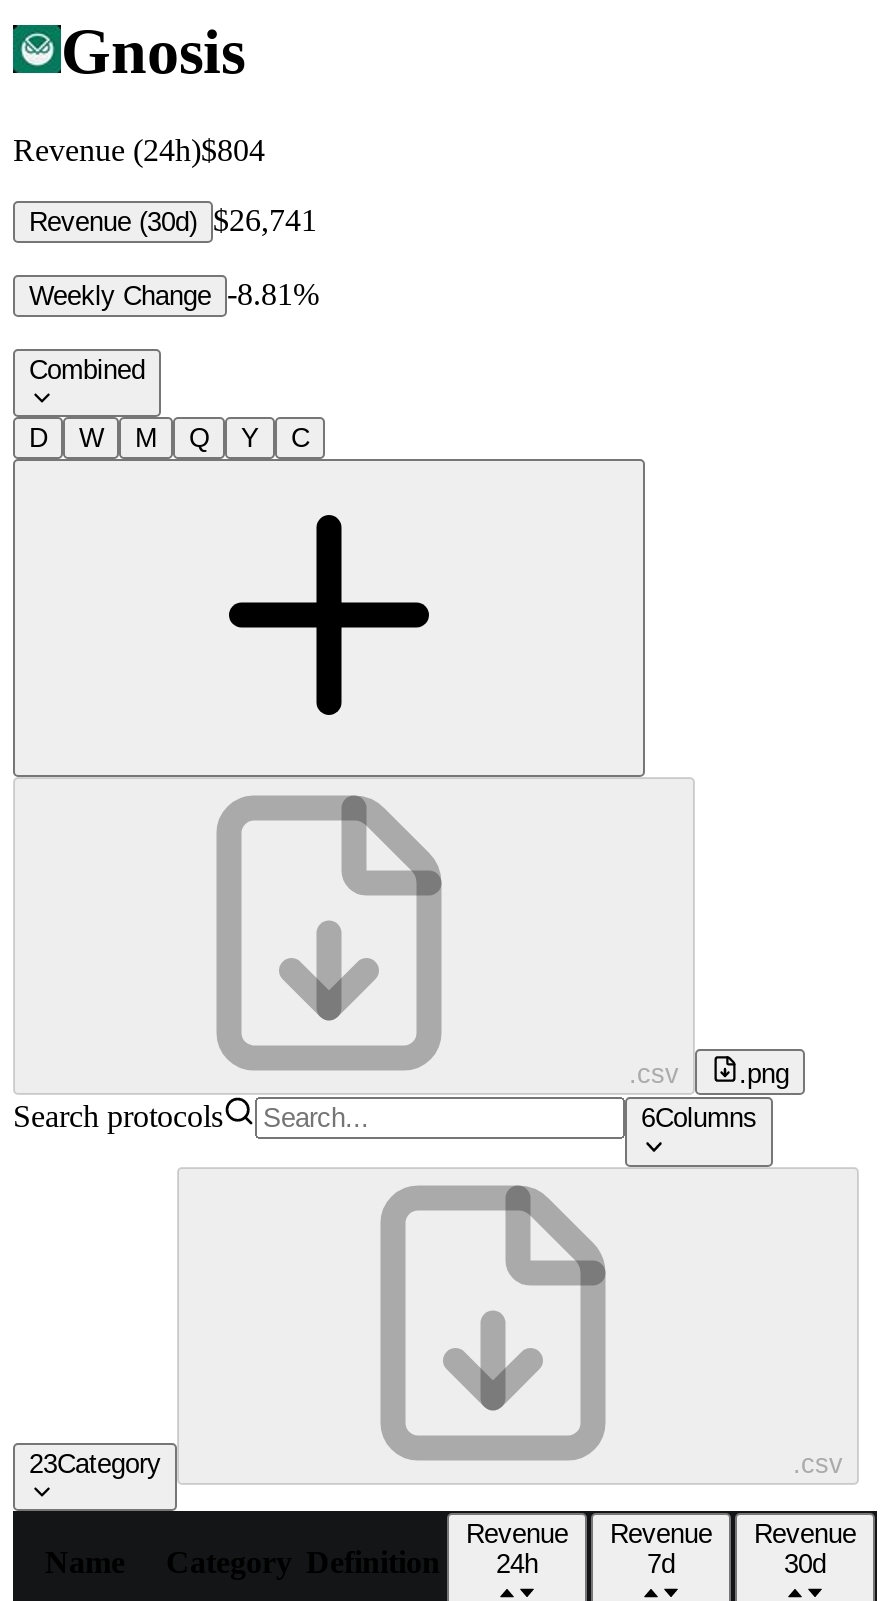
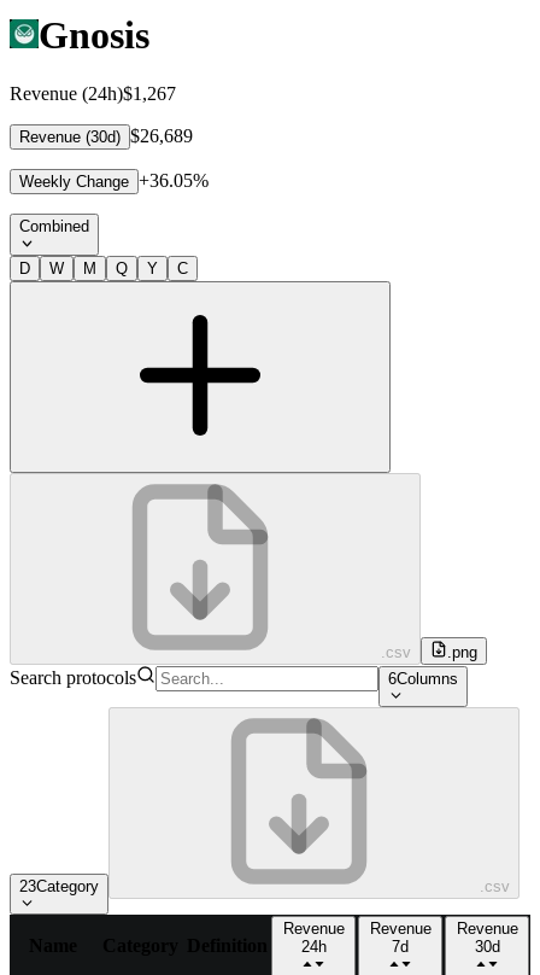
[13,132,265,166] Revenue (24h)$804 -> [10,84,176,104] Revenue (24h)$1,267
[29,202,317,236] Revenue (30d) $26,741 -> [19,126,193,146] Revenue (30d) $26,689
[29,276,319,310] Weekly Change -8.81% -> [19,170,209,191] Weekly Change +36.05%

